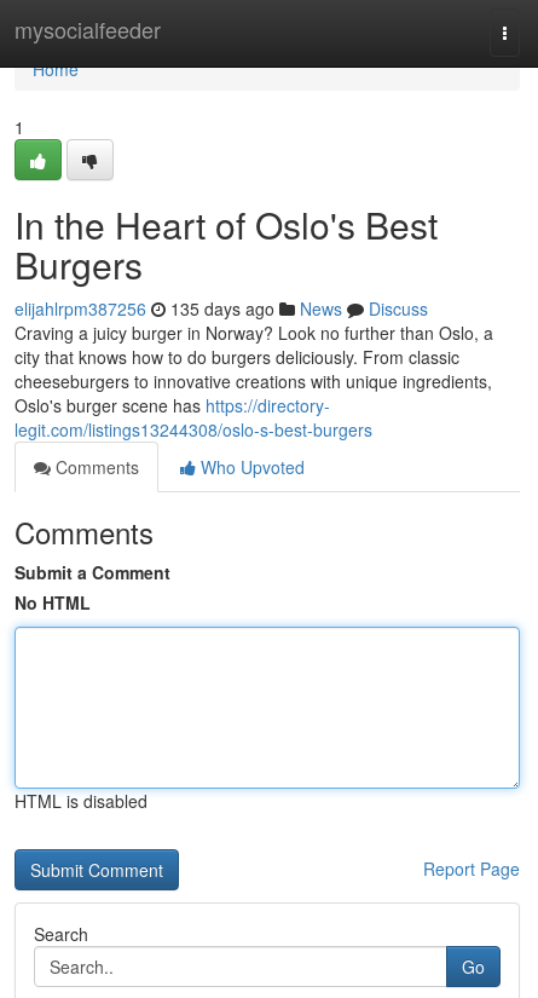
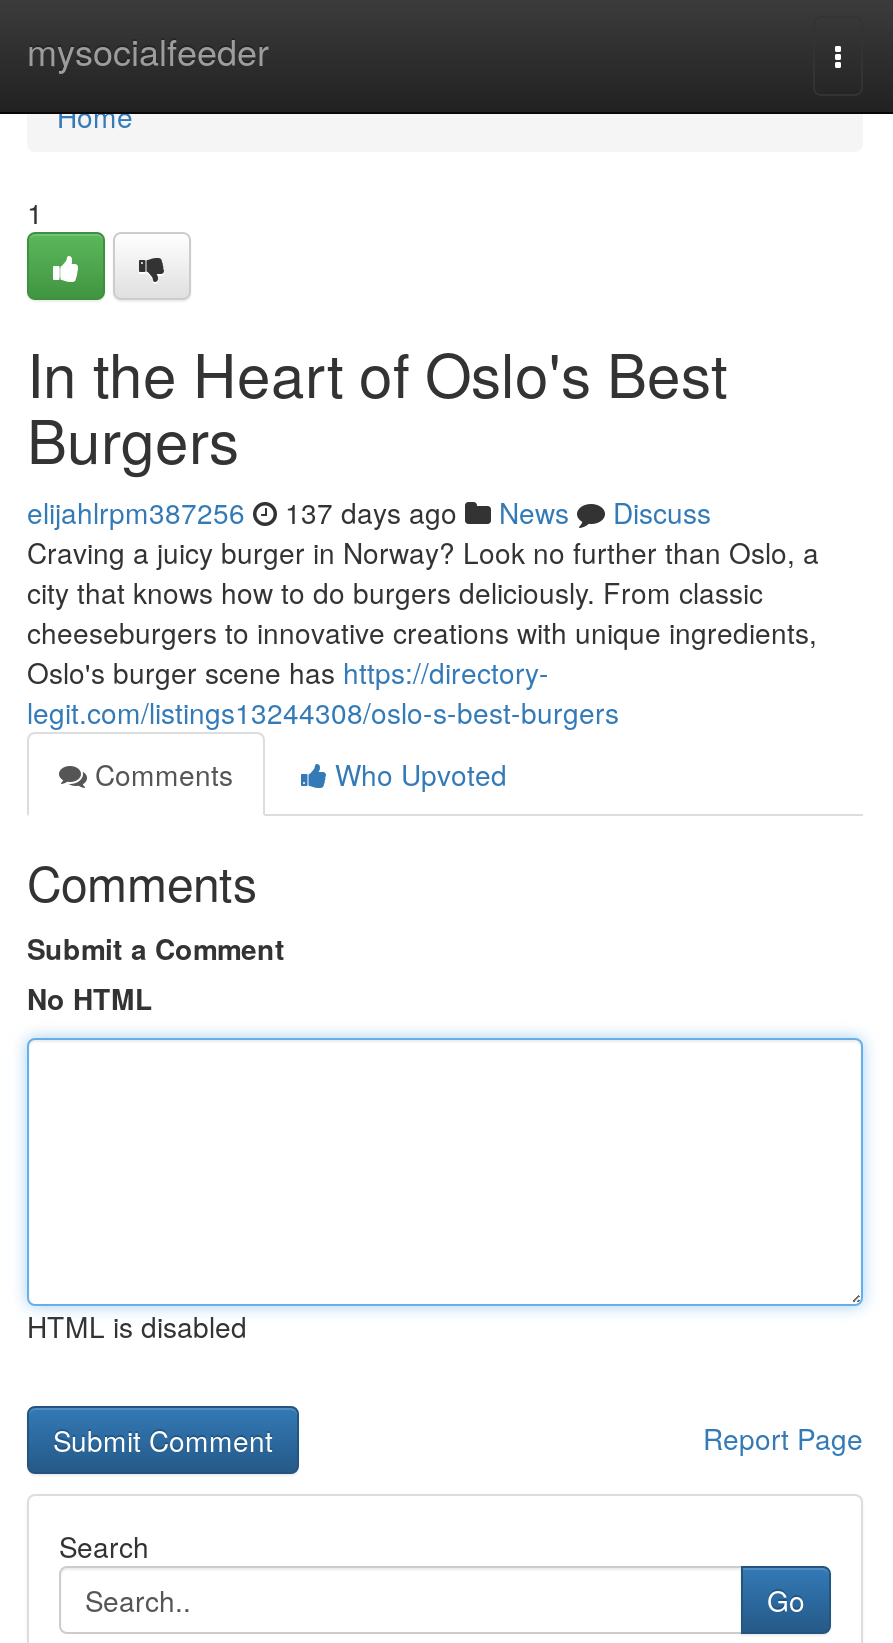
[15,296,428,321] elijahlrpm387256 135 days ago News Discuss -> [27,492,711,532] elijahlrpm387256 137 days ago News Discuss

